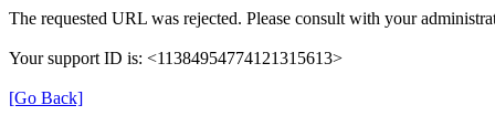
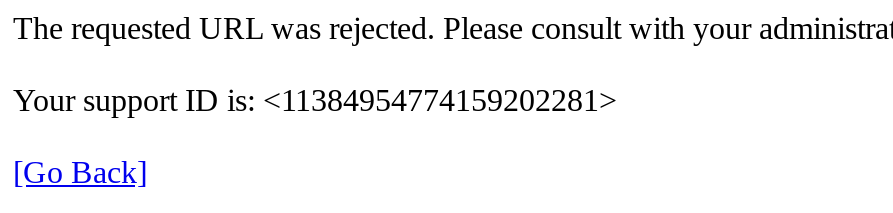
[9,49,343,67] Your support ID is: <11384954774121315613> -> [13,83,617,117] Your support ID is: <11384954774159202281>

